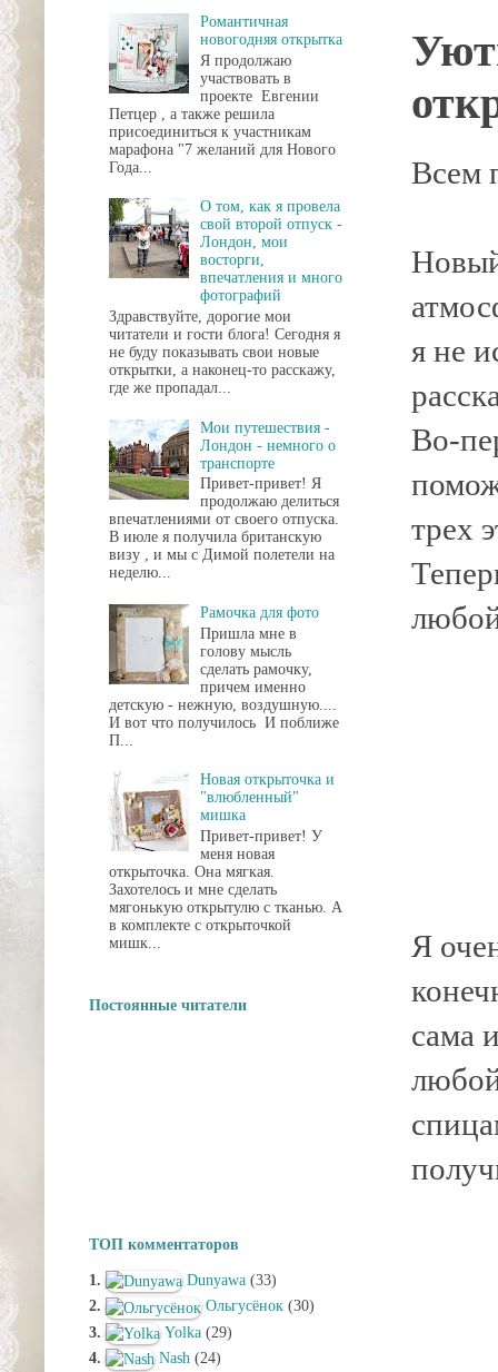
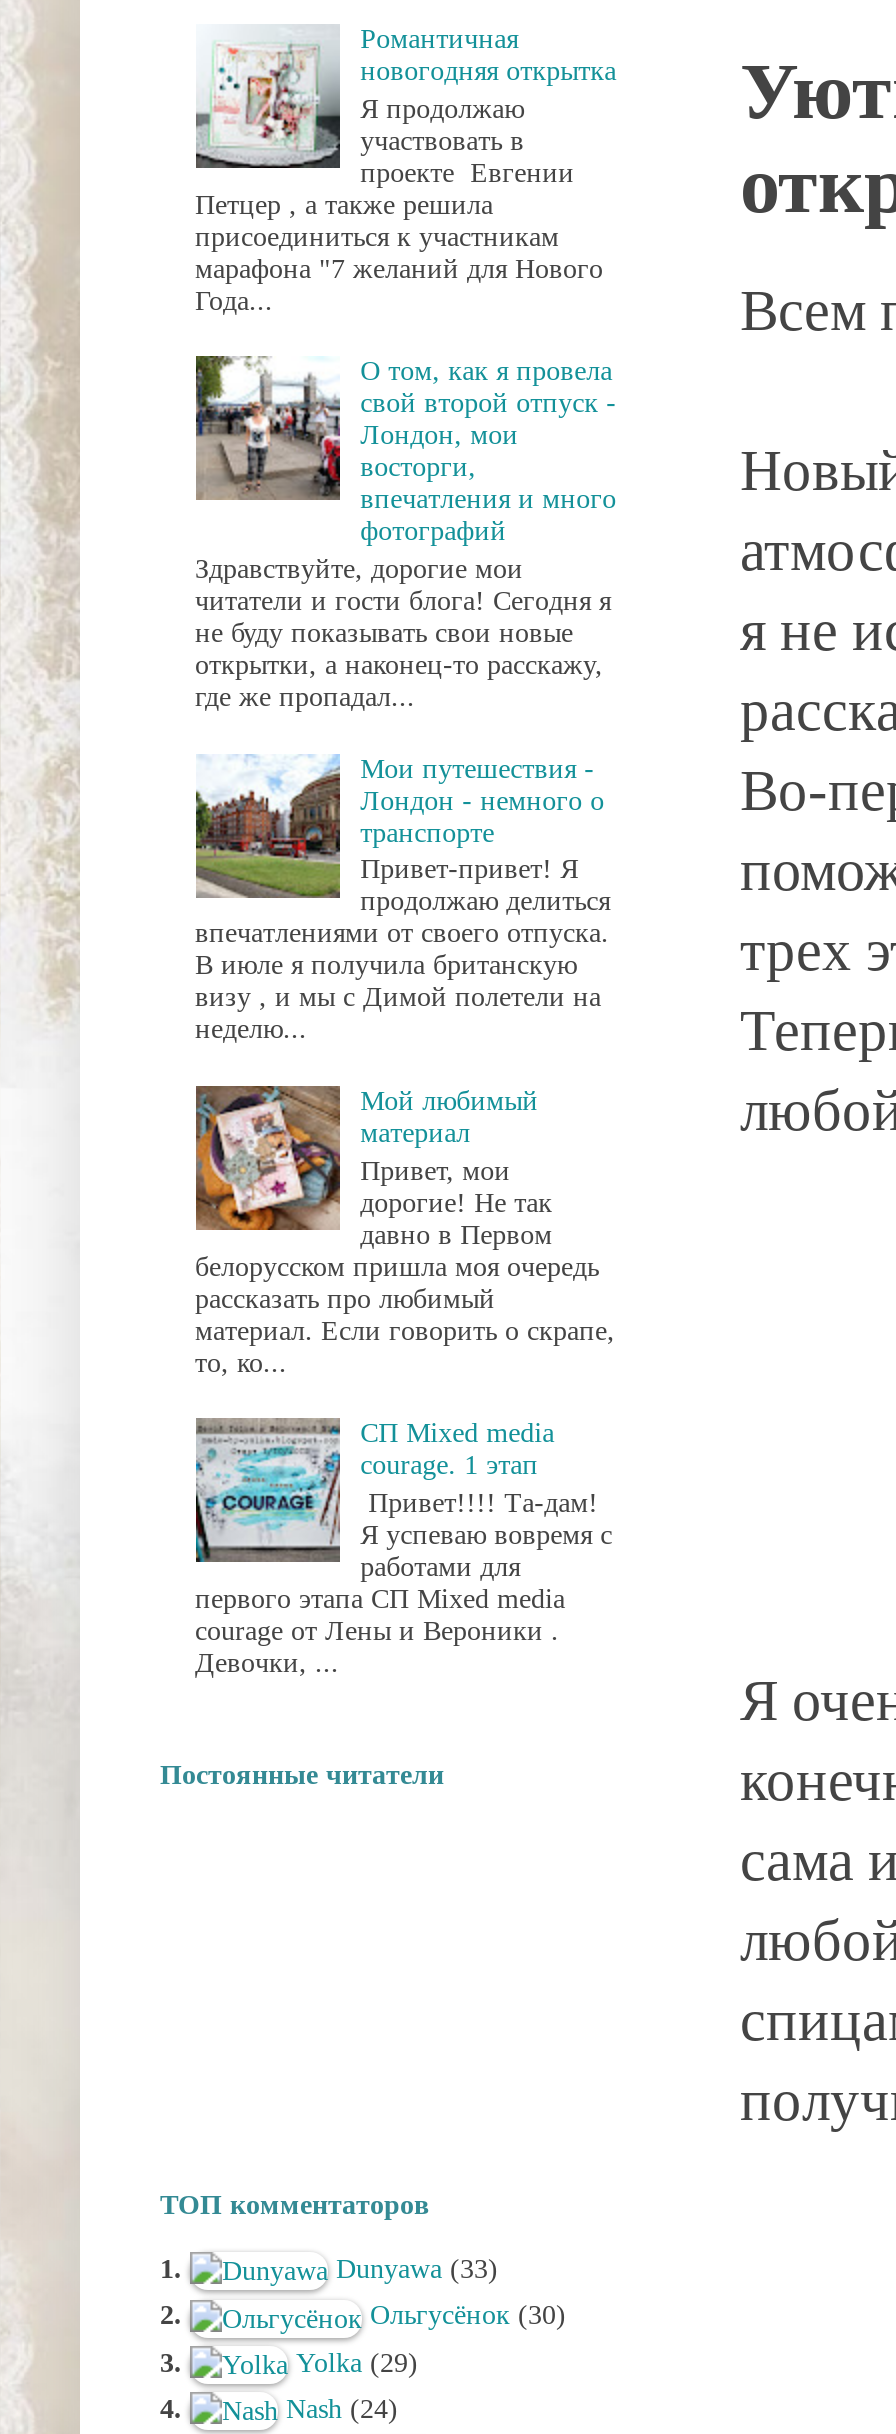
[108,604,338,749] [image] | Рамочка для фото | Пришла мне в | голову мысль | сделать рамочку, | причем именно | детскую - нежную, воздушную.... | И вот что получилось И поближе | П... -> [194,1084,615,1378] [image] | Мой любимый | материал | Привет, мои | дорогие! Не так | давно в Первом | белорусском пришла моя очередь | рассказать про любимый | материал. Если говорить о скрапе, | то, ко...
[108,772,342,952] [image] | Новая открыточка и | "влюбленный" | мишка | Привет-привет! У | меня новая | открыточка. Она мягкая. | Захотелось и мне сделать | мягонькую открытулю с тканью. А | в комплекте с открыточкой | мишк... -> [194,1394,612,1678] [image] | СП Mixed media | courage. 1 этап | Привет!!!! Та-дам! | Я успеваю вовремя с | работами для | первого этапа СП Mixed media | courage от Лены и Вероники . | Девочки, ...

